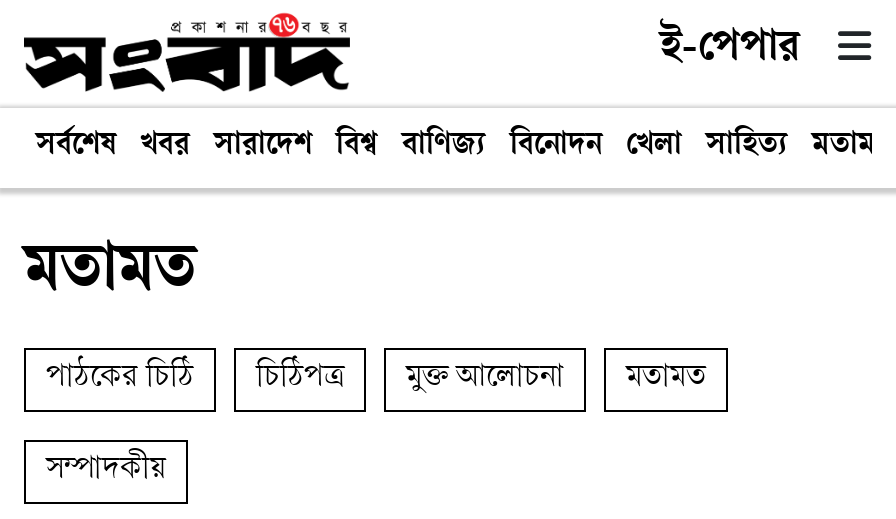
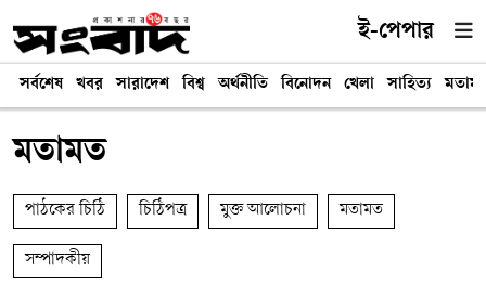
[402,130,486,164] বাণিজ্য -> [218,76,268,94] অর্থনীতি

